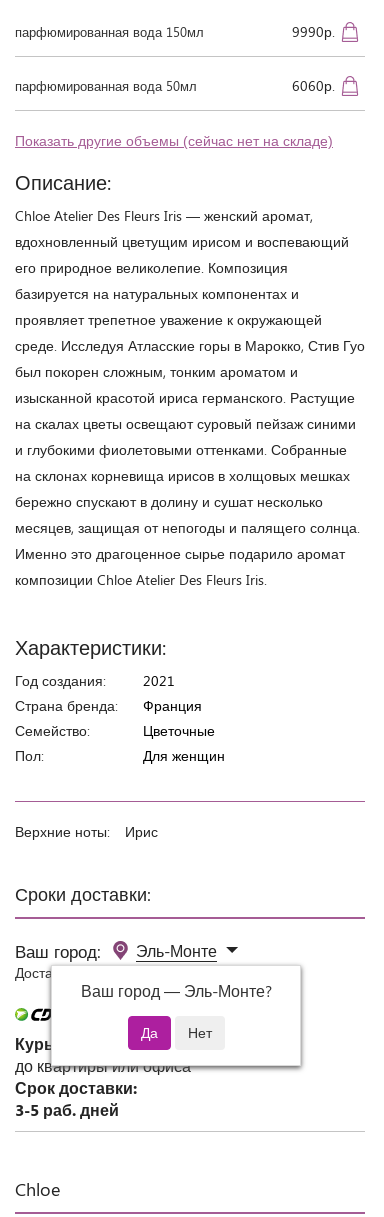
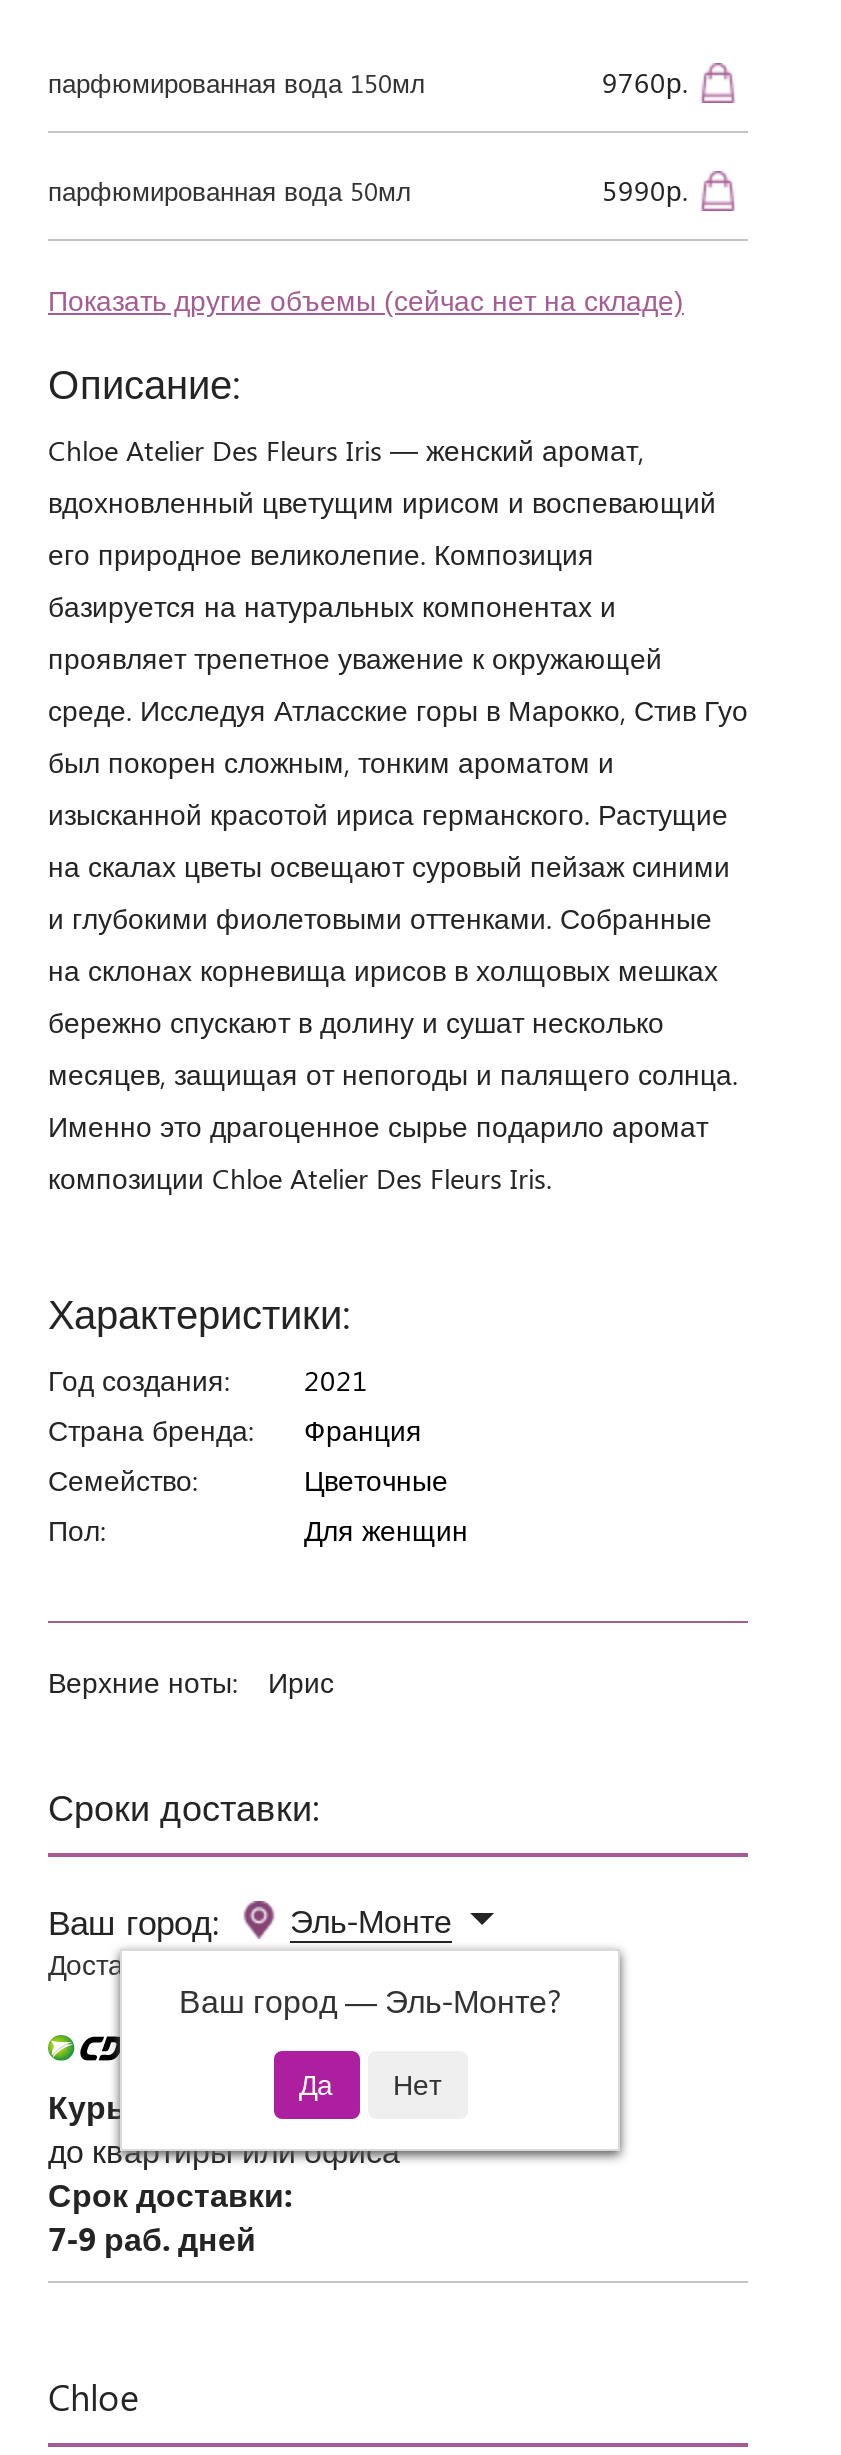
[292,22,335,41] 9990р. -> [602,62,688,100] 9760р.
[292,76,335,95] 6060р. -> [602,170,688,208] 5990р.
[15,1099,119,1120] 3-5 раб. дней -> [48,2216,256,2258] 7-9 раб. дней

